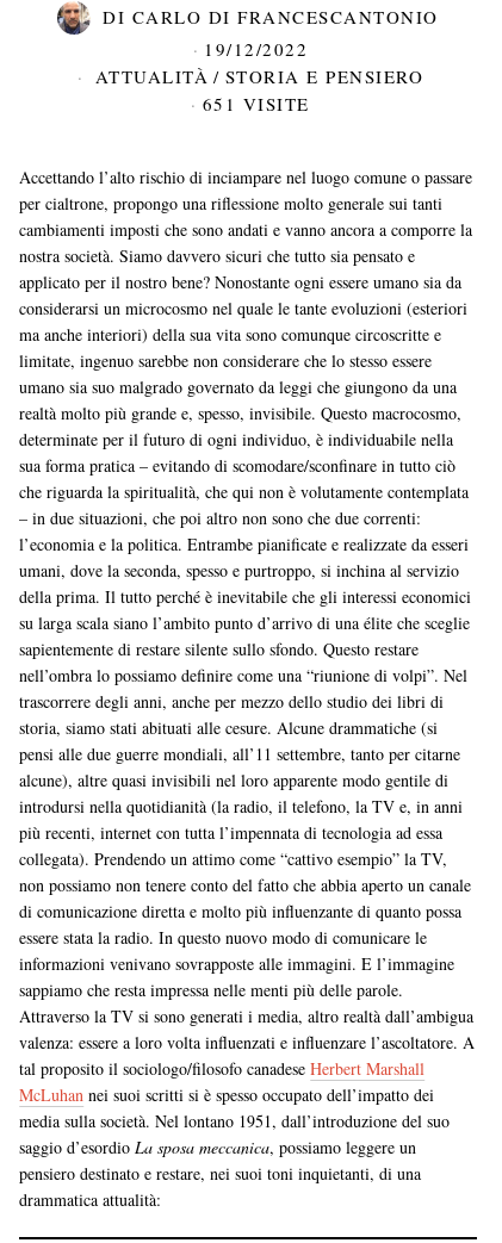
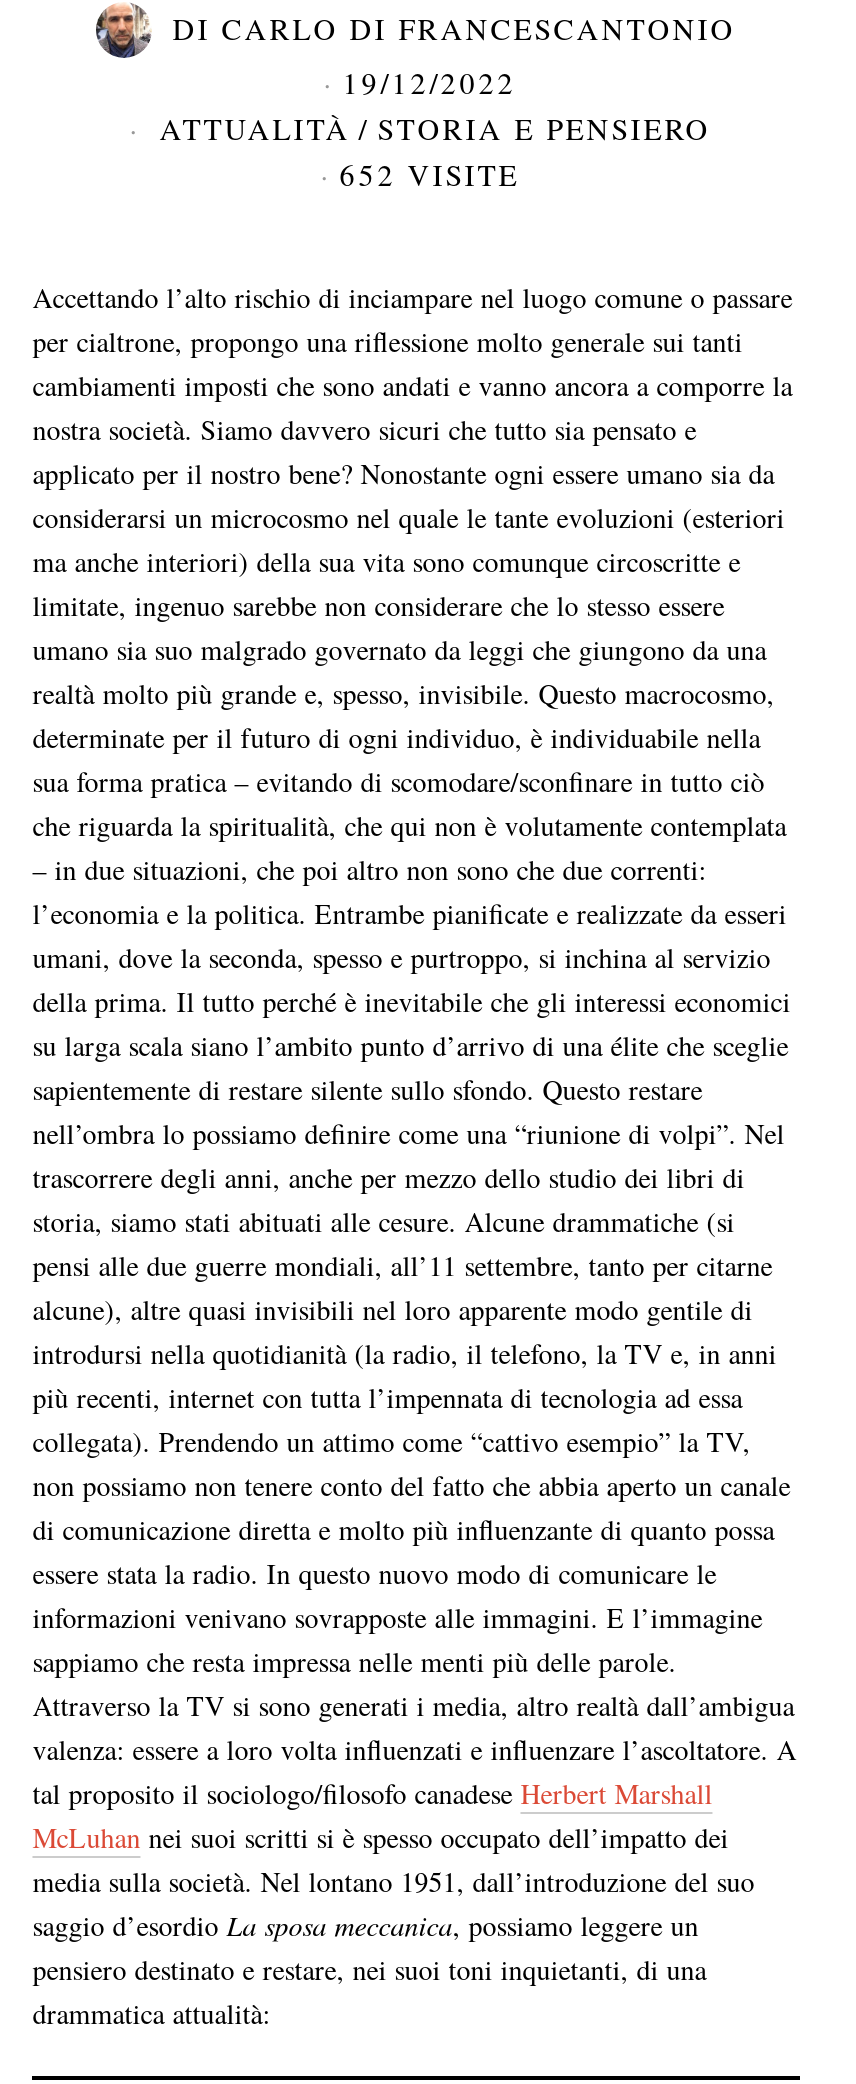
[202,92,310,116] 651 VISITE -> [339,154,519,194] 652 VISITE

